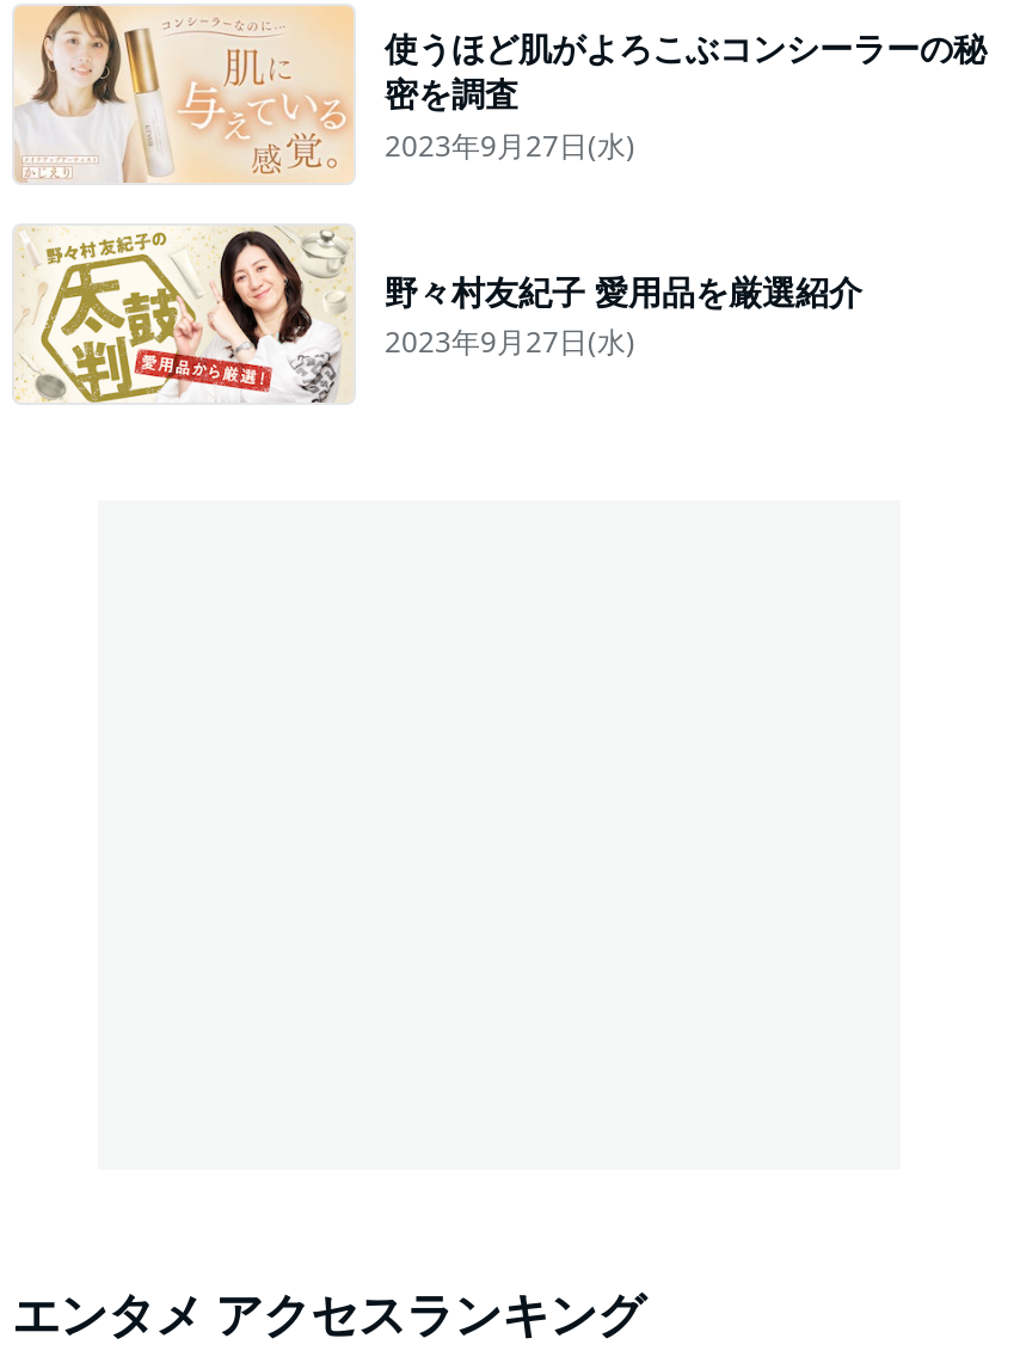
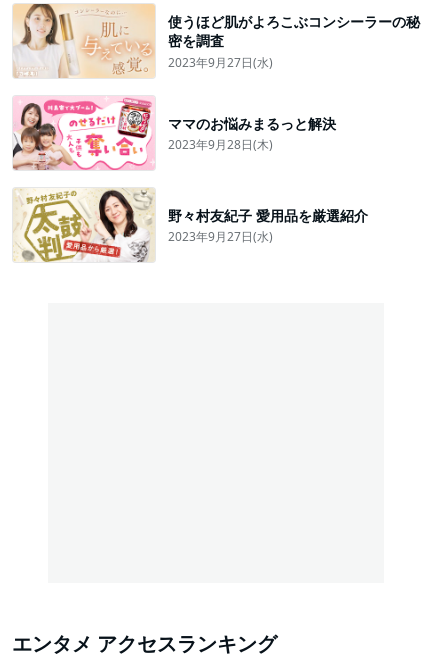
none -> [12,96,336,171] [image] | ママのお悩みまるっと解決 | 2023年9月28日(木)

